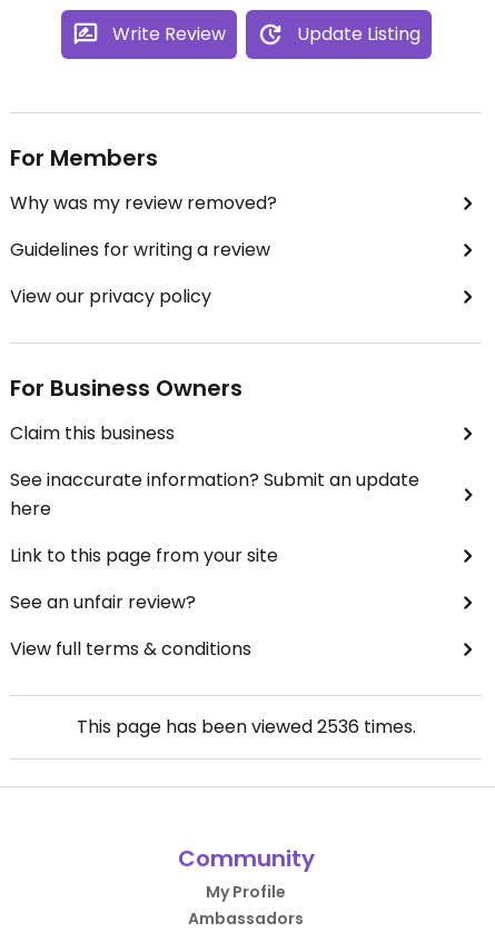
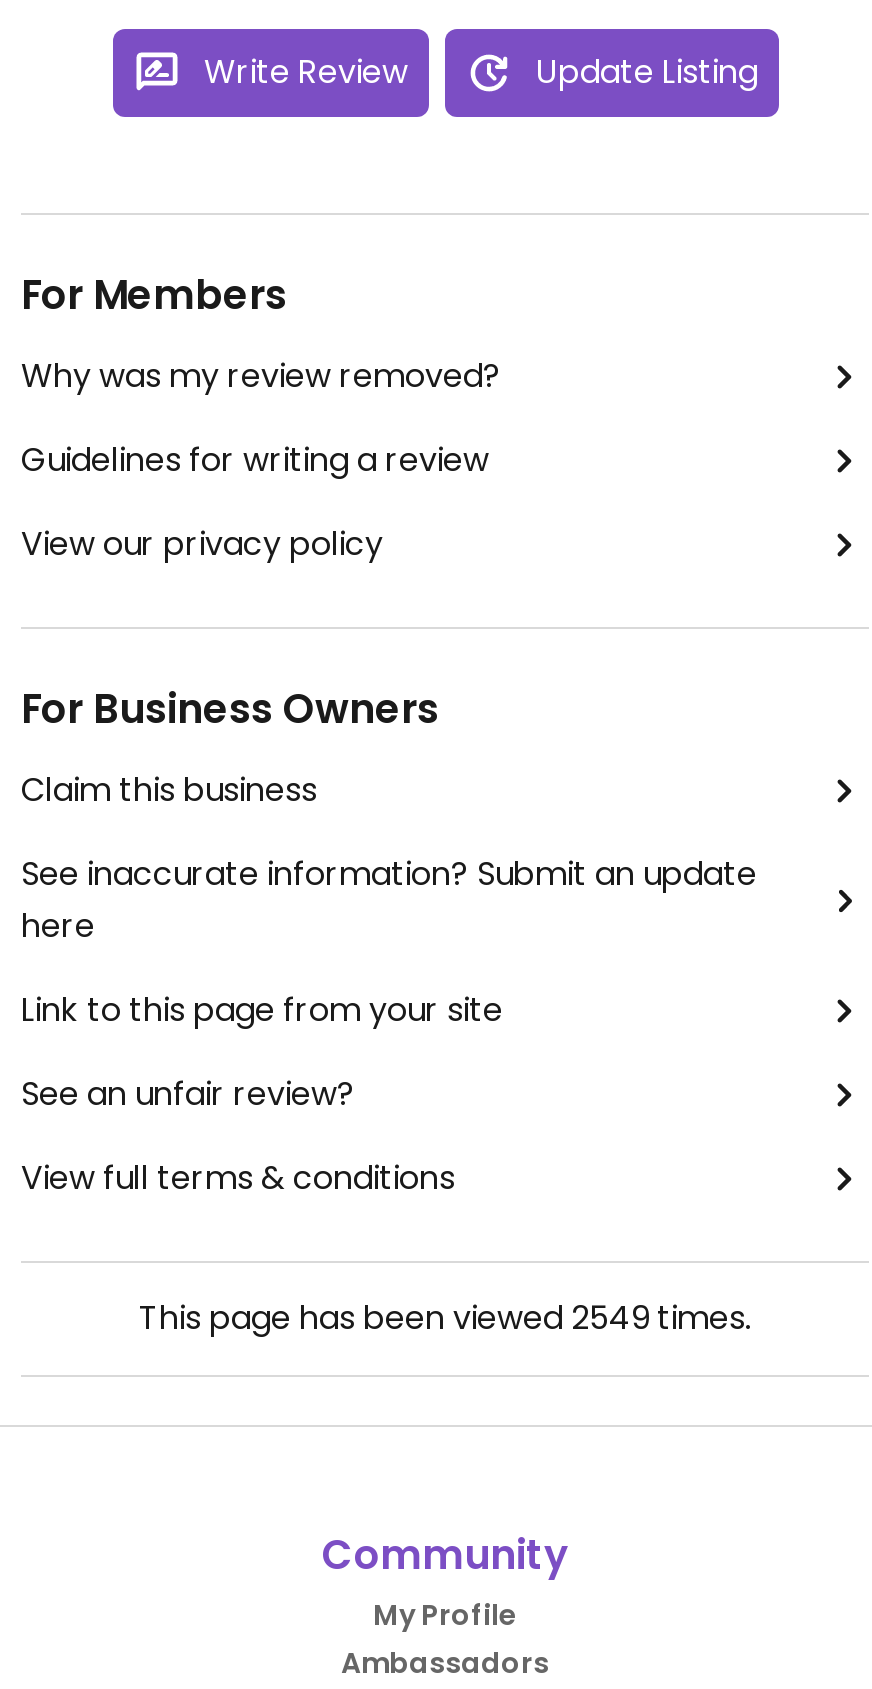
[76,714,415,740] This page has been viewed 2536 times. -> [139,1296,751,1342] This page has been viewed 2549 times.

